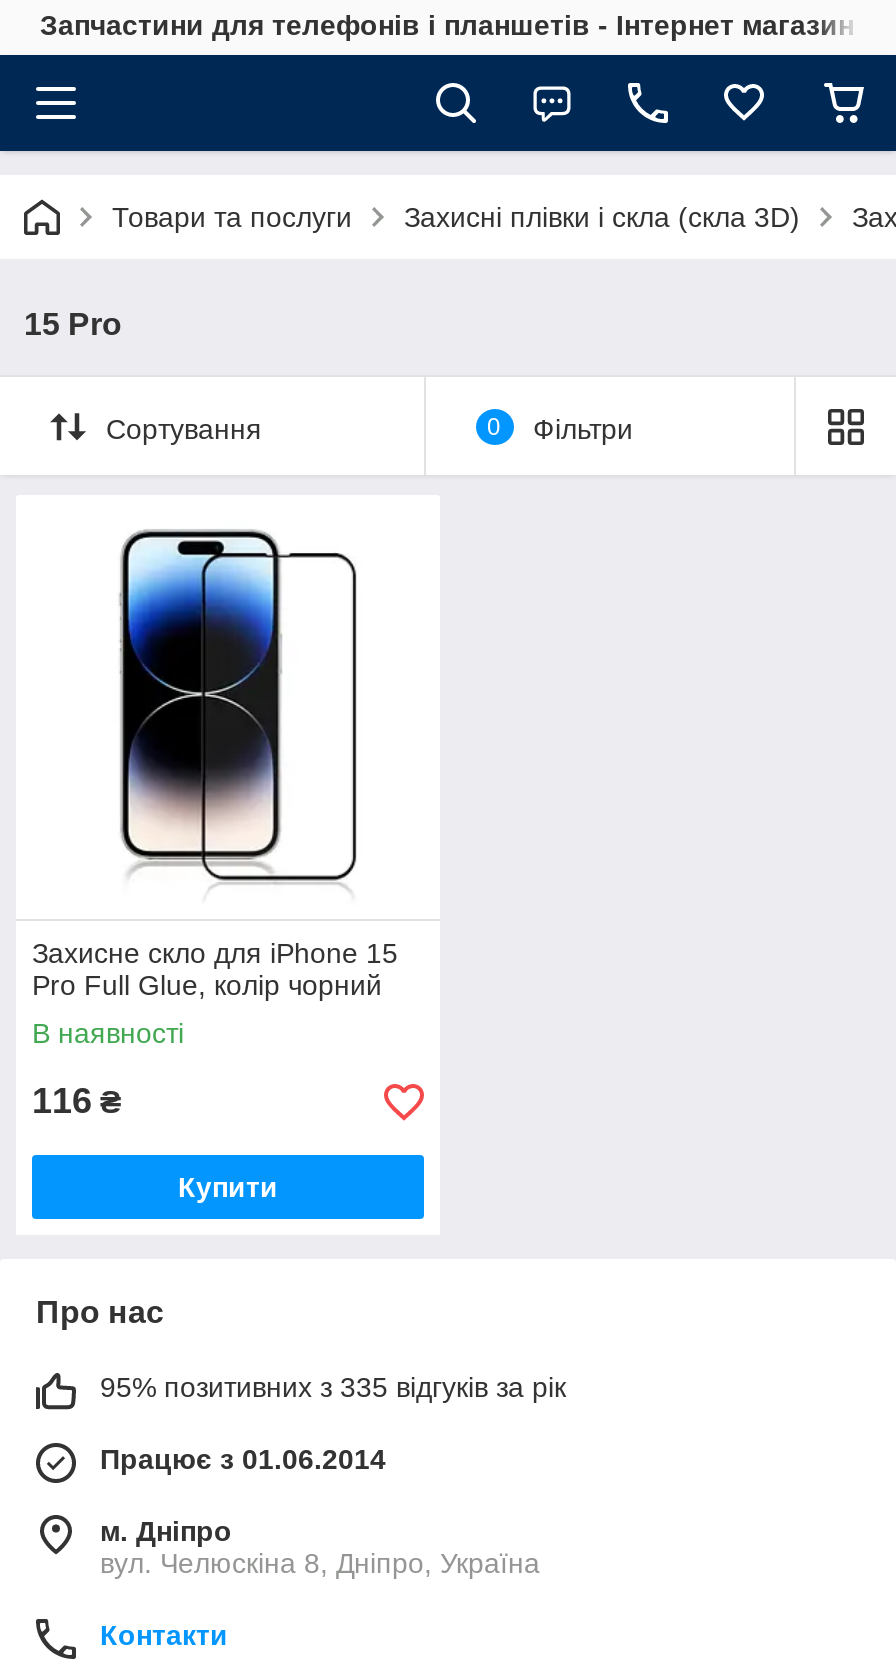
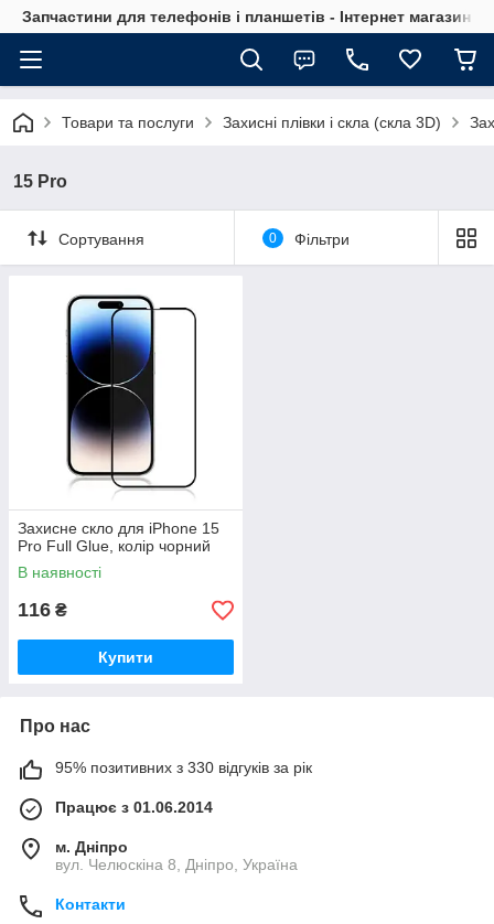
[100,1371,566,1403] 95% позитивних з 335 відгуків за рік -> [55,759,312,776] 95% позитивних з 330 відгуків за рік

